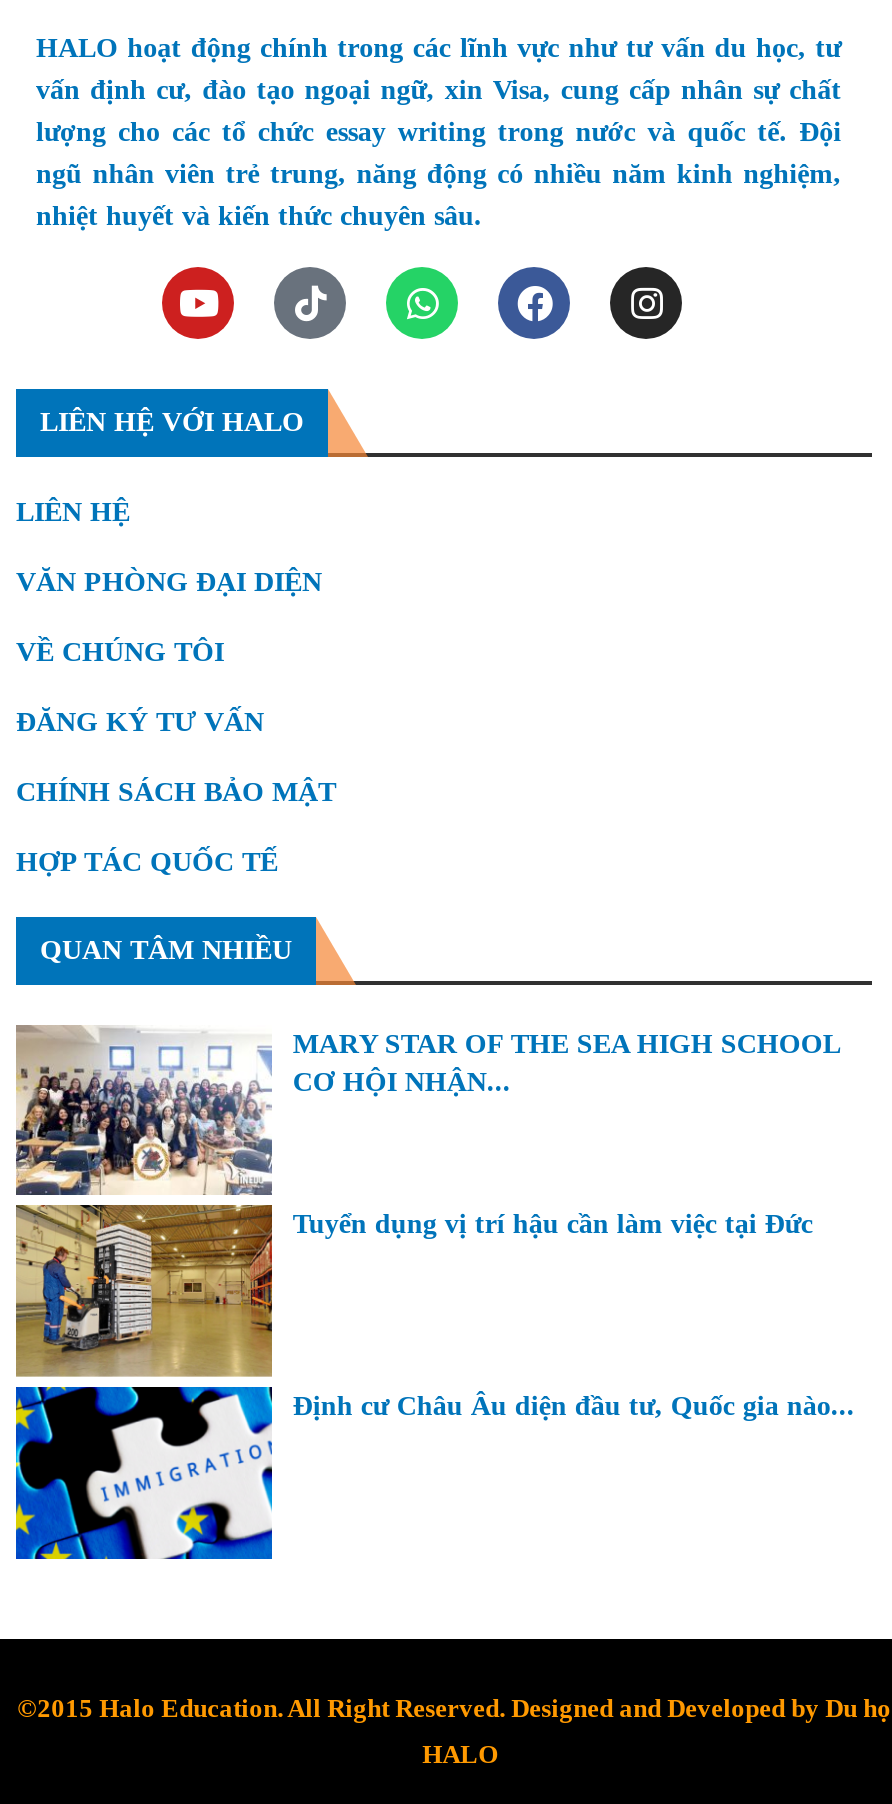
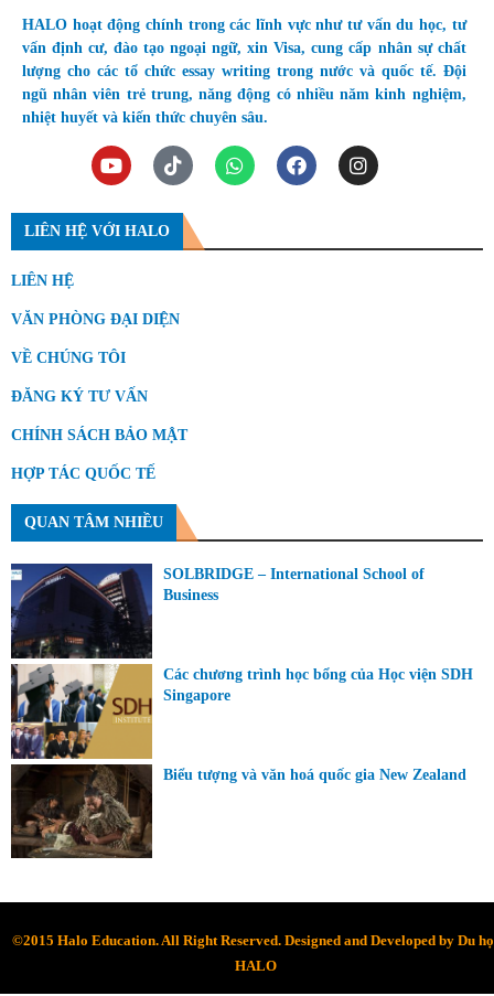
[14,1024,839,1562] [image] | MARY STAR OF THE SEA HIGH SCHOOL | CƠ HỘI NHẬN... -> [10,563,425,859] [image] | SOLBRIDGE – International School of | Business
[293,1210,813,1240] Tuyển dụng vị trí hậu cần làm việc tại Đức -> [164,666,473,704] Các chương trình học bổng của Học viện SDH | Singapore
[293,1391,855,1421] Định cư Châu Âu diện đầu tư, Quốc gia nào... -> [164,766,467,783] Biểu tượng và văn hoá quốc gia New Zealand

